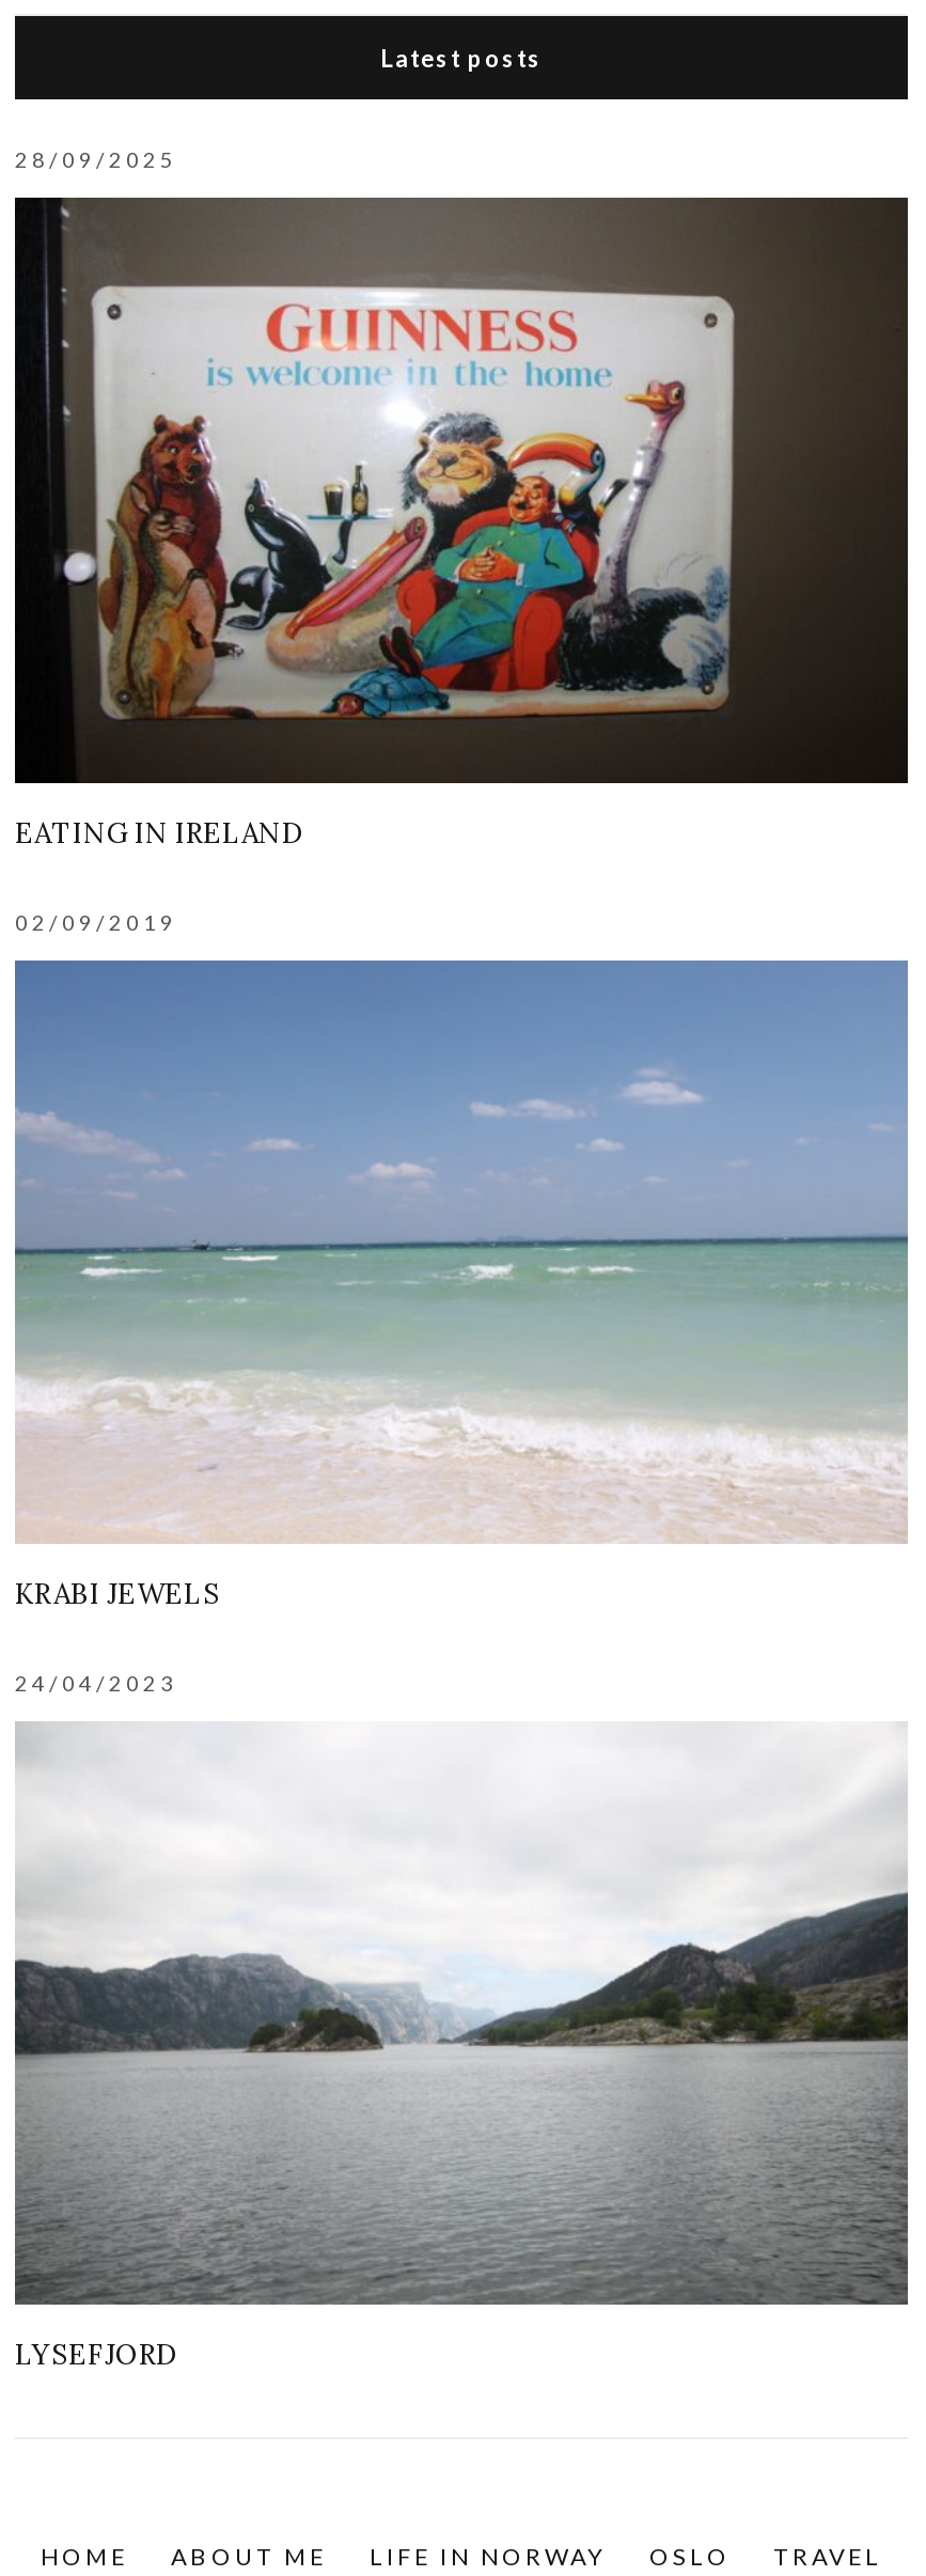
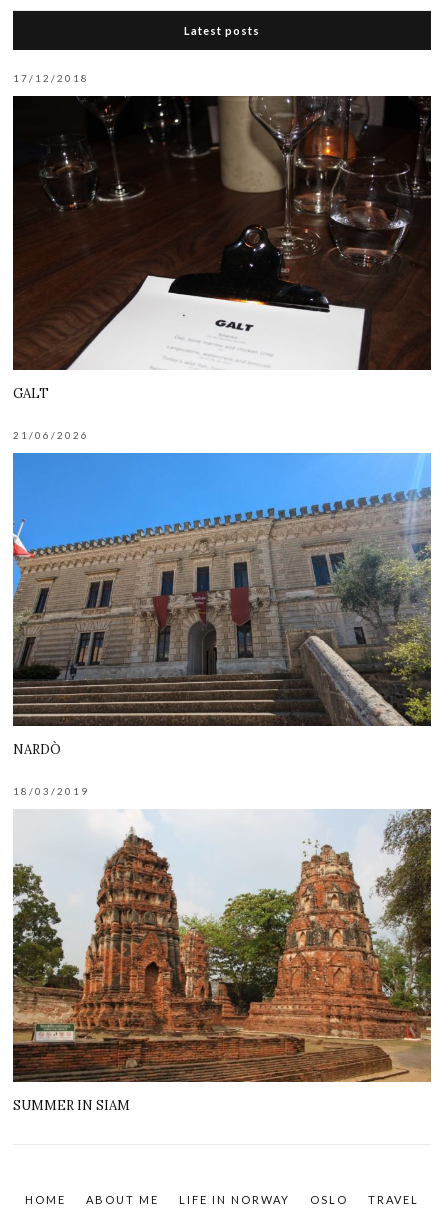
[15,147,177,172] 28/09/2025 -> [13,72,89,84] 17/12/2018
[15,196,908,850] [image] | EATING IN IRELAND -> [13,96,431,401] [image] | GALT
[15,908,177,934] 02/09/2019 -> [13,428,89,440] 21/06/2026
[13,961,908,1612] [image] | KRABI JEWELS -> [12,453,432,758] [image] | NARDÒ
[15,1670,177,1696] 24/04/2023 -> [13,785,89,797] 18/03/2019
[15,1721,910,2374] [image] | LYSEFJORD -> [12,808,432,1114] [image] | SUMMER IN SIAM

